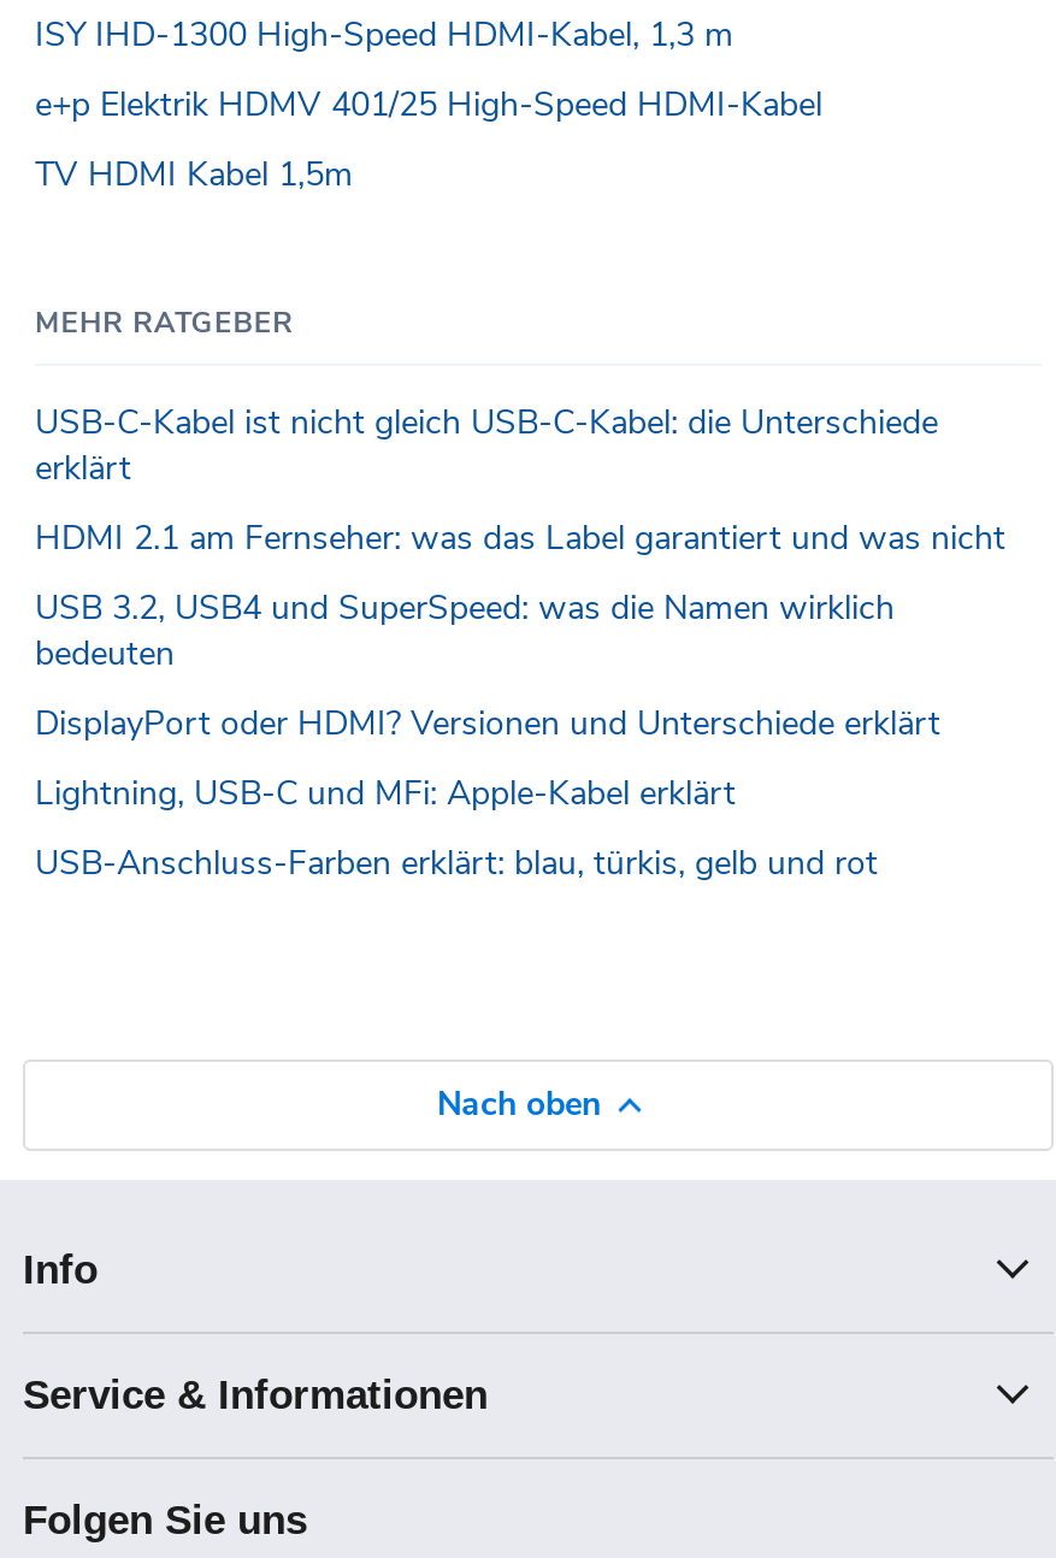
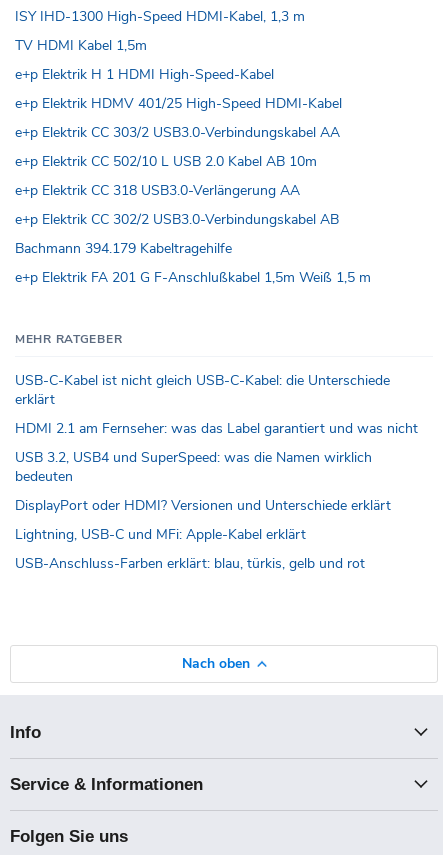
moved [35,82,822,128] -> [15,94,342,113]: e+p Elektrik HDMV 401/25 High-Speed HDMI-Kabel
moved [35,152,353,197] -> [15,36,147,55]: TV HDMI Kabel 1,5m
none -> [15,65,371,287] e+p Elektrik H 1 HDMI High-Speed-Kabel | e+p Elektrik CC 303/2 USB3.0-Verbindungskabel AA | e+p Elektrik CC 502/10 L USB 2.0 Kabel AB 10m | e+p Elektrik CC 318 USB3.0-Verlängerung AA | e+p Elektrik CC 302/2 USB3.0-Verbindungskabel AB | Bachmann 394.179 Kabeltragehilfe | e+p Elektrik FA 201 G F-Anschlußkabel 1,5m Weiß 1,5 m

